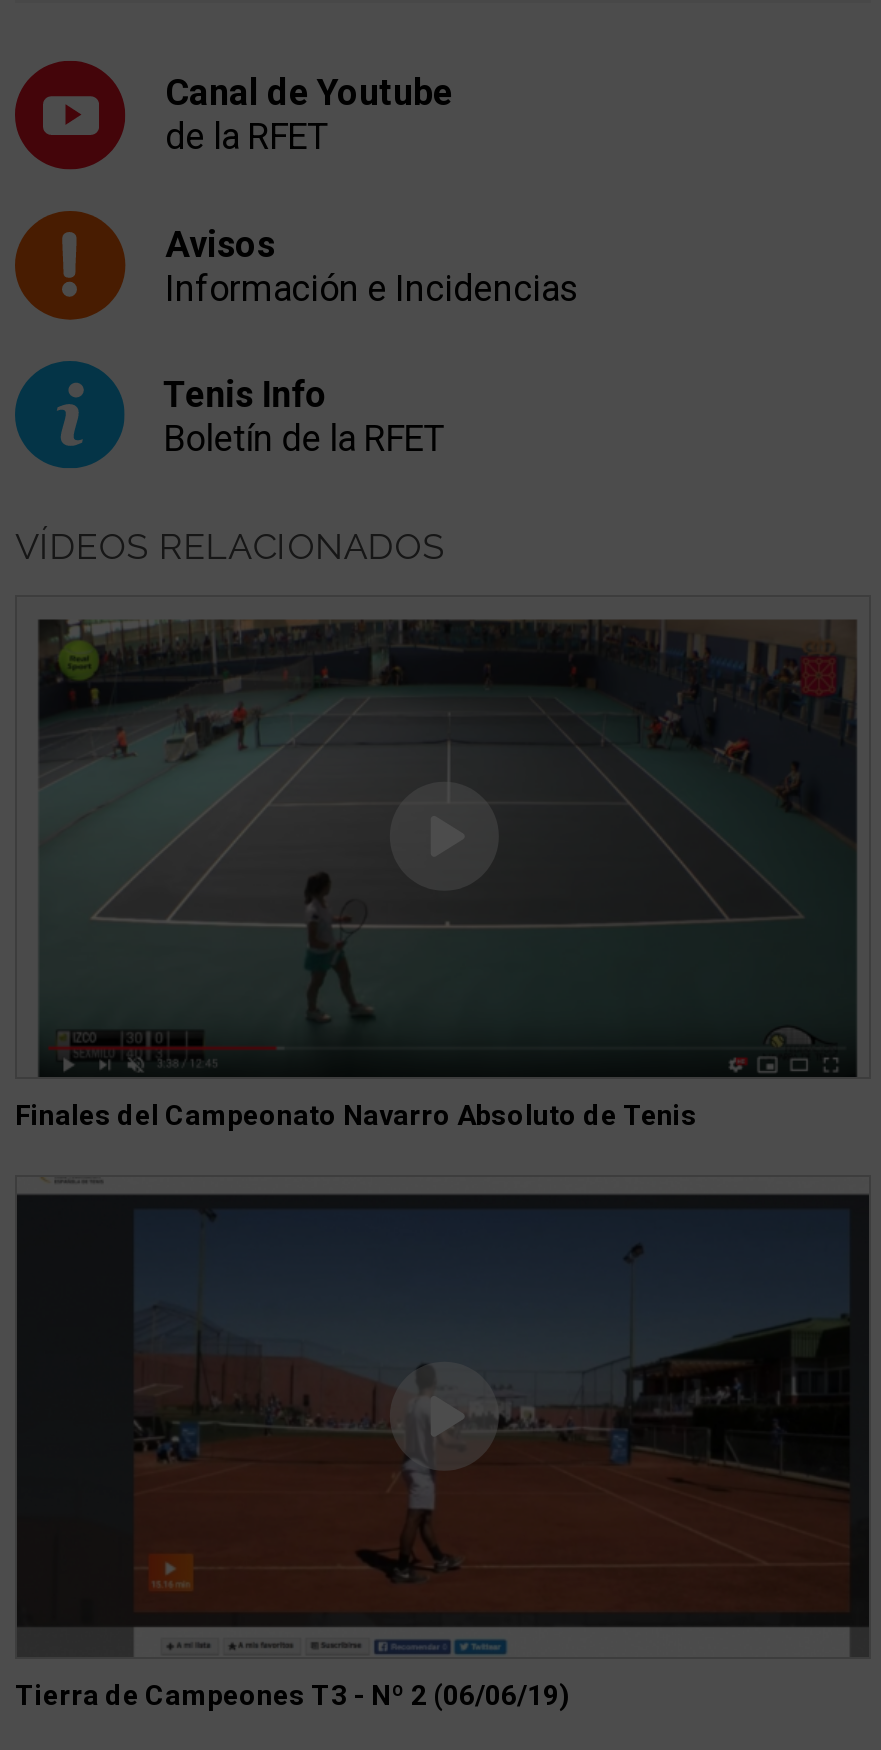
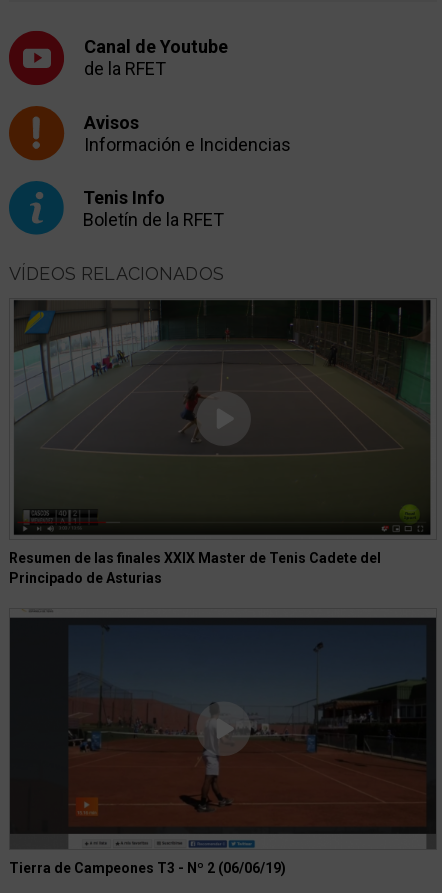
[15,599,859,1131] [image] | Finales del Campeonato Navarro Absoluto de Tenis -> [9,299,431,586] [image] | Resumen de las finales XXIX Master de Tenis Cadete del | Principado de Asturias

